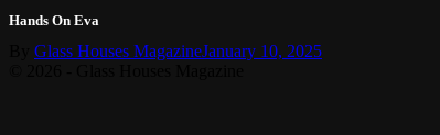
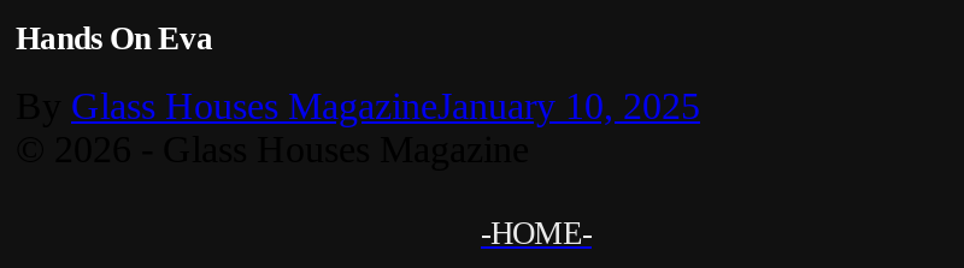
none -> [481,215,592,251] -HOME-

